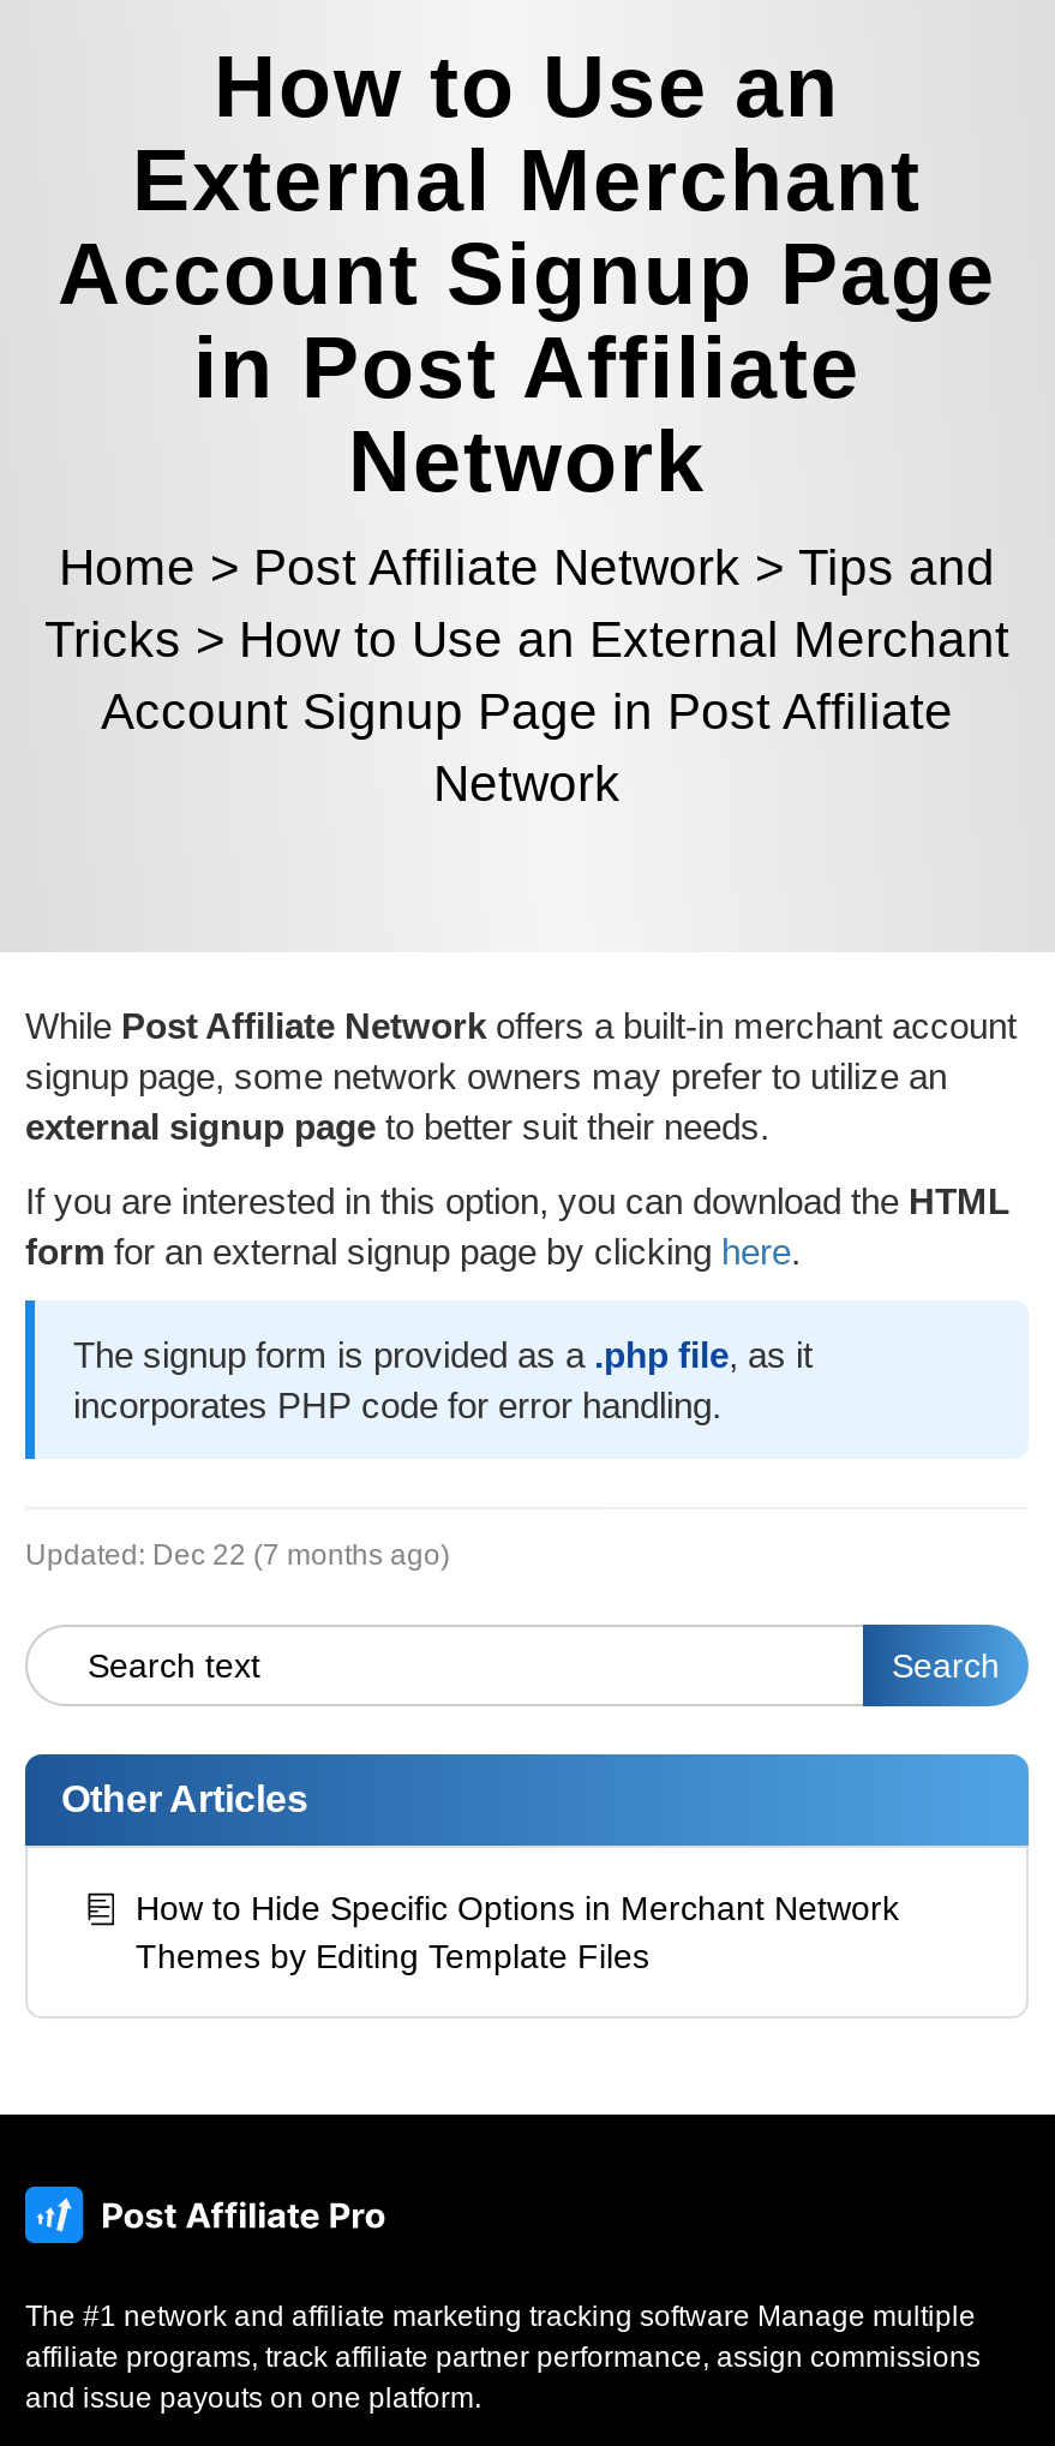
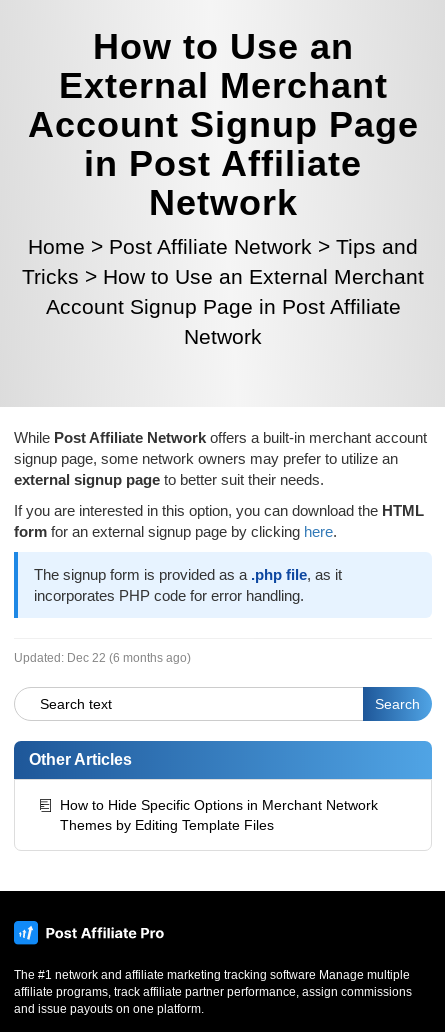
[25,1538,450,1572] Updated: Dec 22 (7 months ago) -> [14,651,191,665] Updated: Dec 22 (6 months ago)

